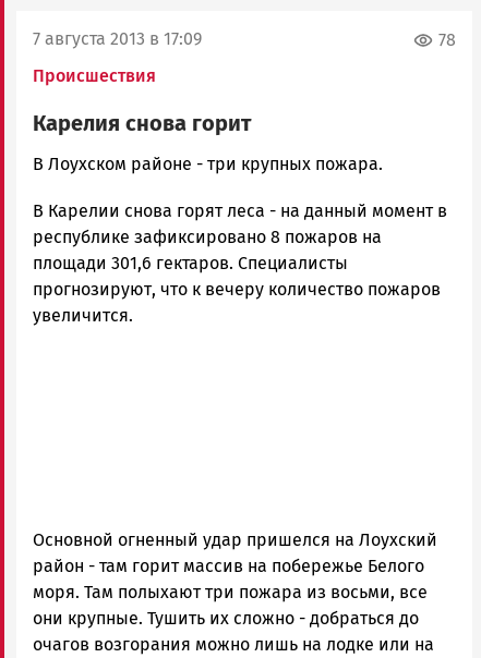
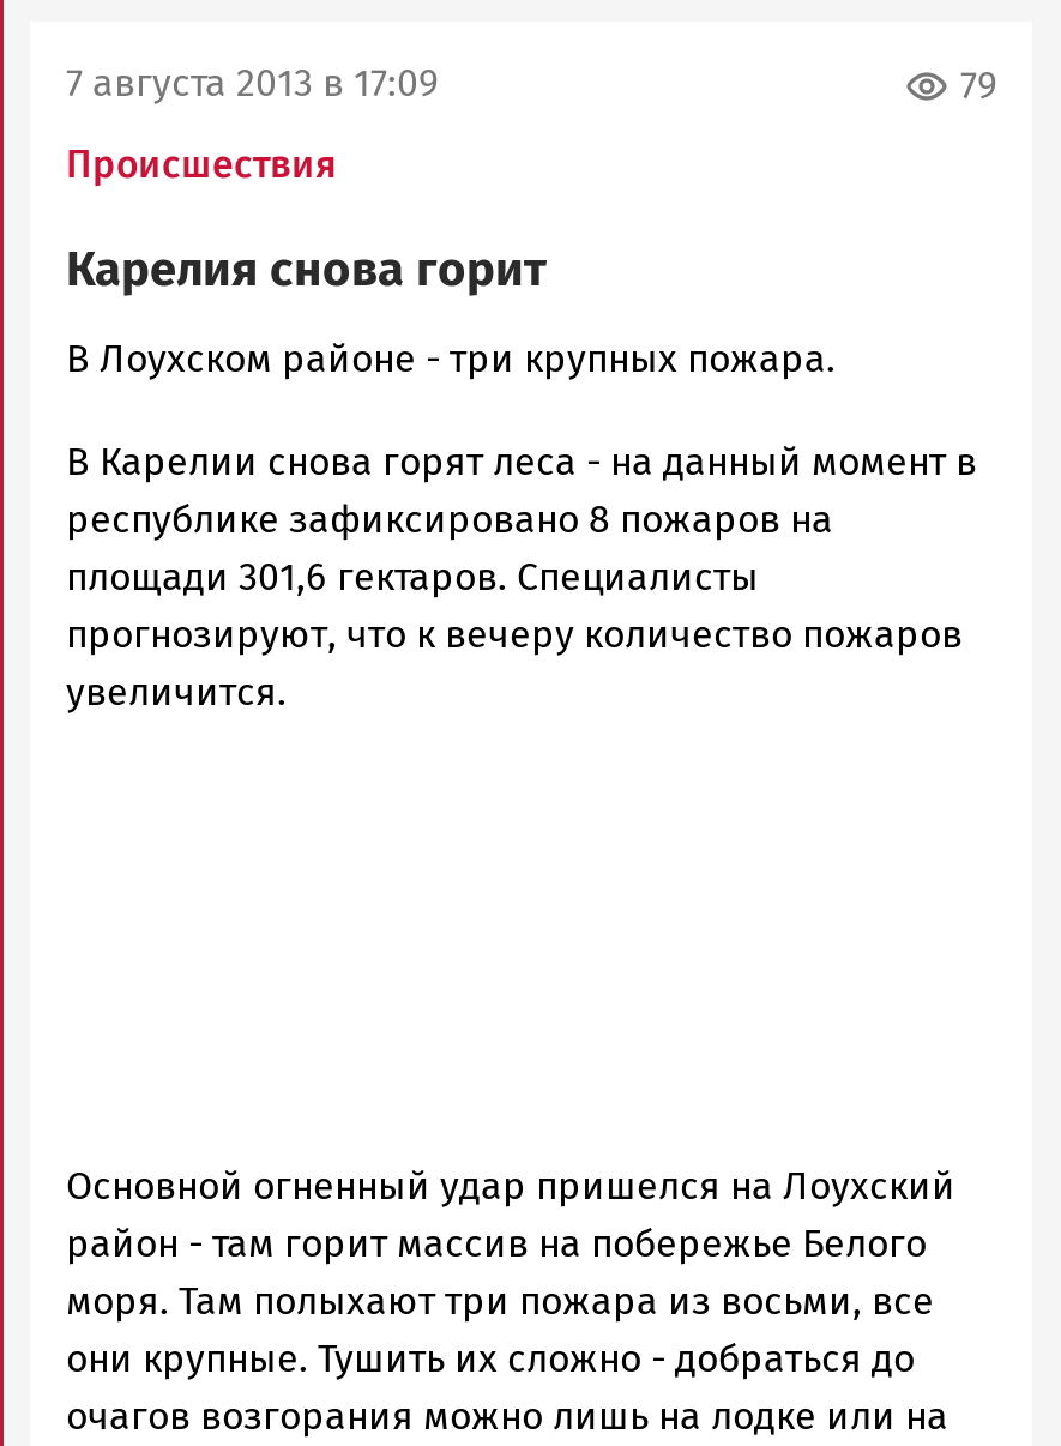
[438,30,456,50] 78 -> [960,63,996,109] 79

